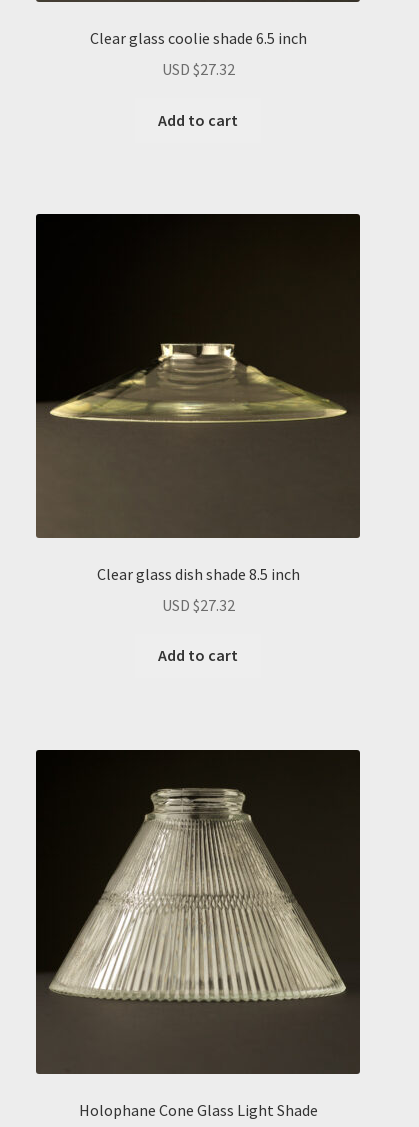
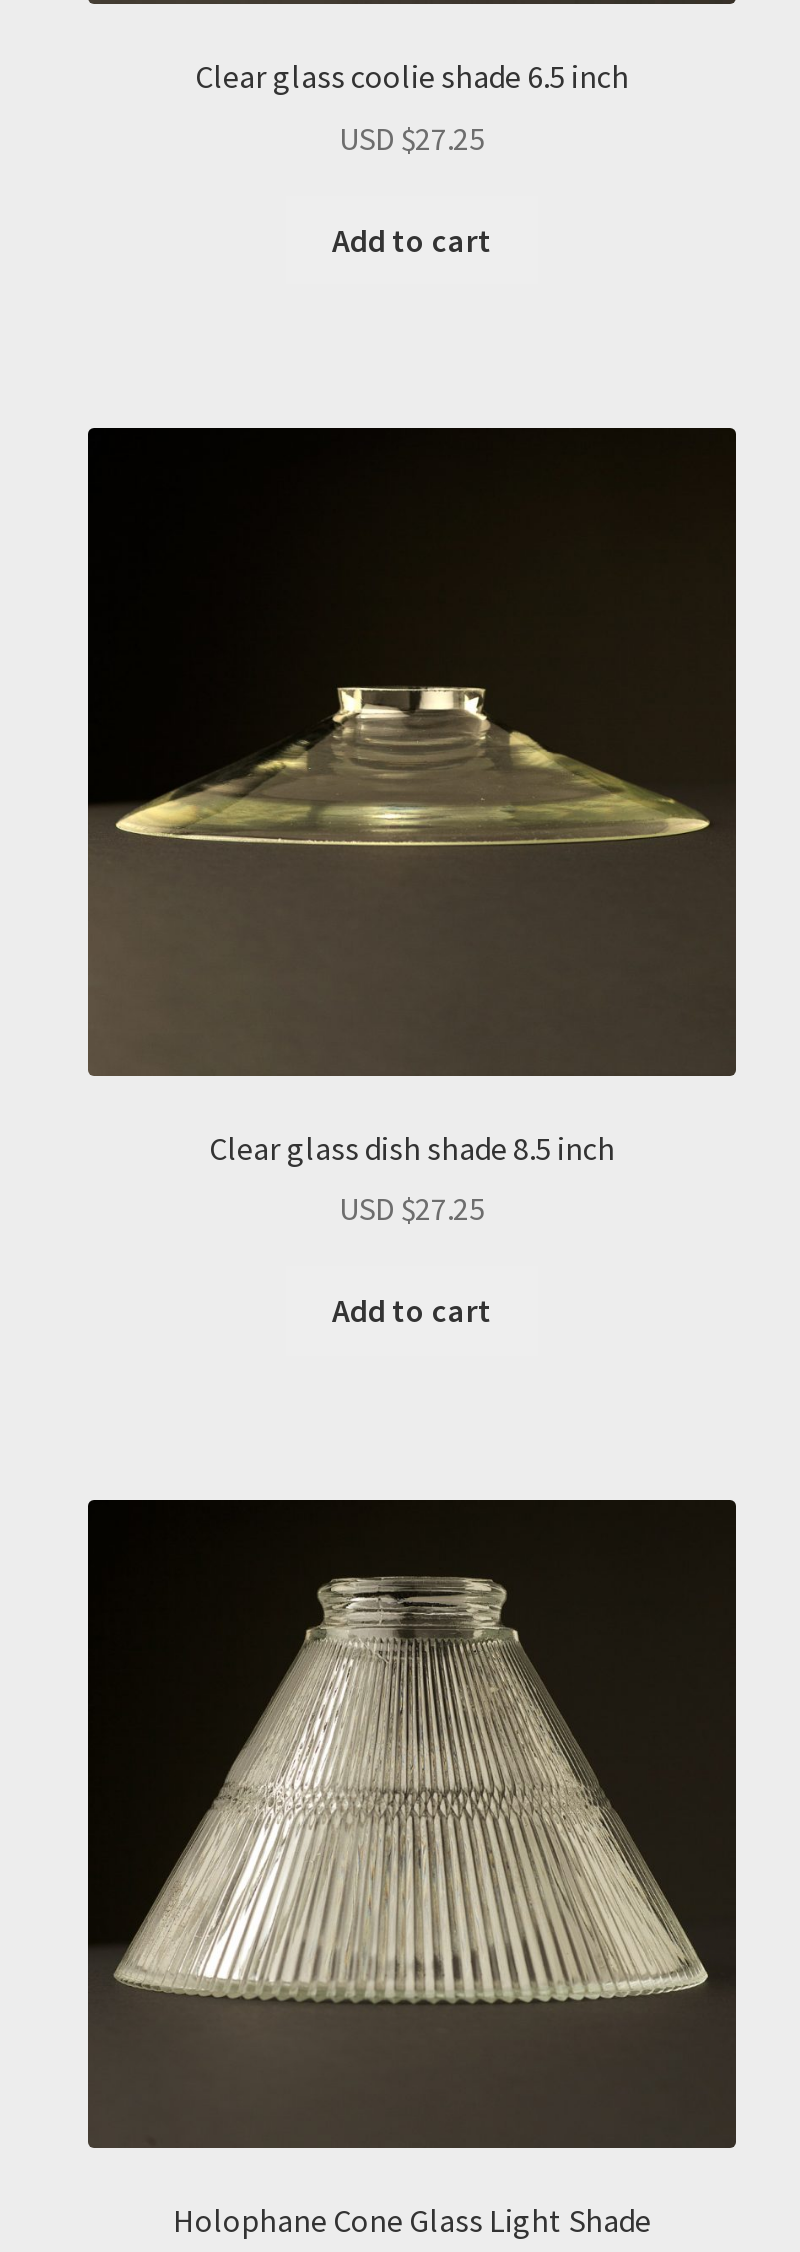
[161,59,234,79] USD $27.32 -> [339,118,485,158] USD $27.25
[161,595,234,615] USD $27.32 -> [339,1189,485,1229] USD $27.25

